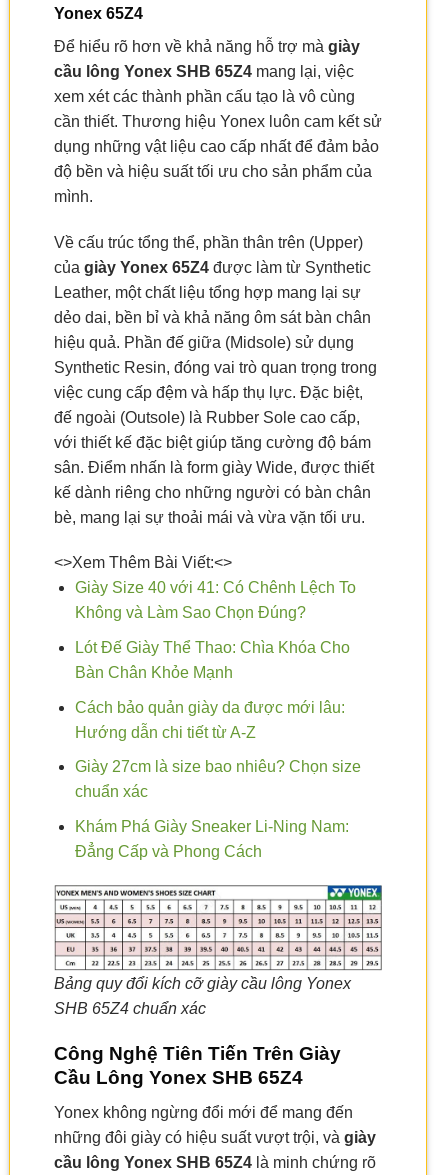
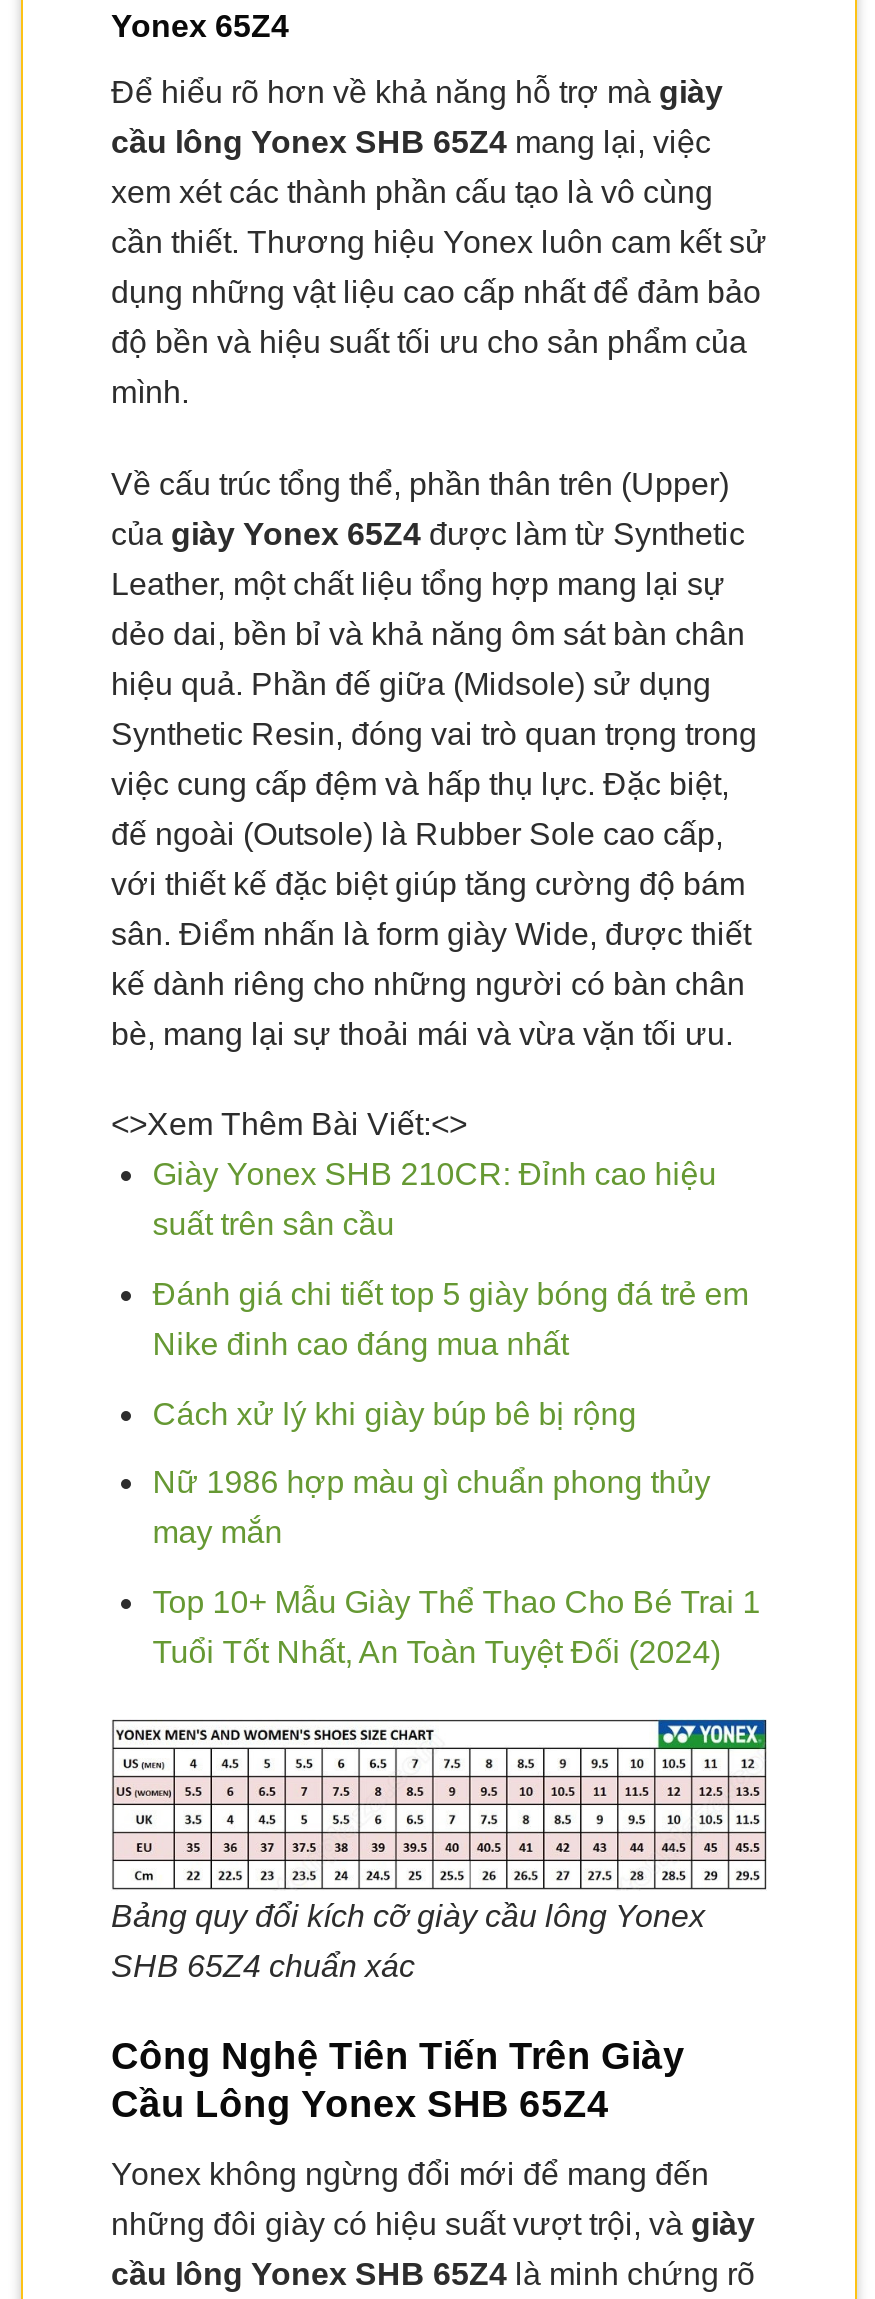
[75,579,361,860] Giày Size 40 với 41: Có Chênh Lệch To | Không và Làm Sao Chọn Đúng? | Lót Đế Giày Thể Thao: Chìa Khóa Cho | Bàn Chân Khỏe Mạnh | Cách bảo quản giày da được mới lâu: | Hướng dẫn chi tiết từ A-Z | Giày 27cm là size bao nhiêu? Chọn size | chuẩn xác | Khám Phá Giày Sneaker Li-Ning Nam: | Đẳng Cấp và Phong Cách -> [153,1158,761,1669] Giày Yonex SHB 210CR: Đỉnh cao hiệu | suất trên sân cầu | Đánh giá chi tiết top 5 giày bóng đá trẻ em | Nike đinh cao đáng mua nhất | Cách xử lý khi giày búp bê bị rộng | Nữ 1986 hợp màu gì chuẩn phong thủy | may mắn | Top 10+ Mẫu Giày Thể Thao Cho Bé Trai 1 | Tuổi Tốt Nhất, An Toàn Tuyệt Đối (2024)

